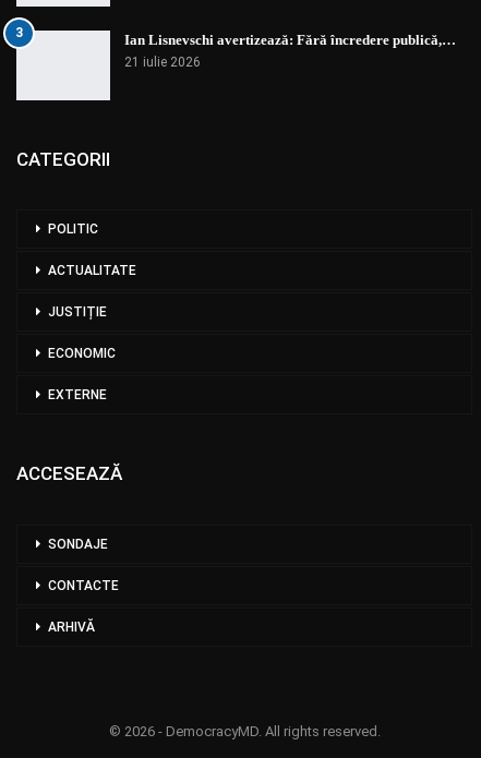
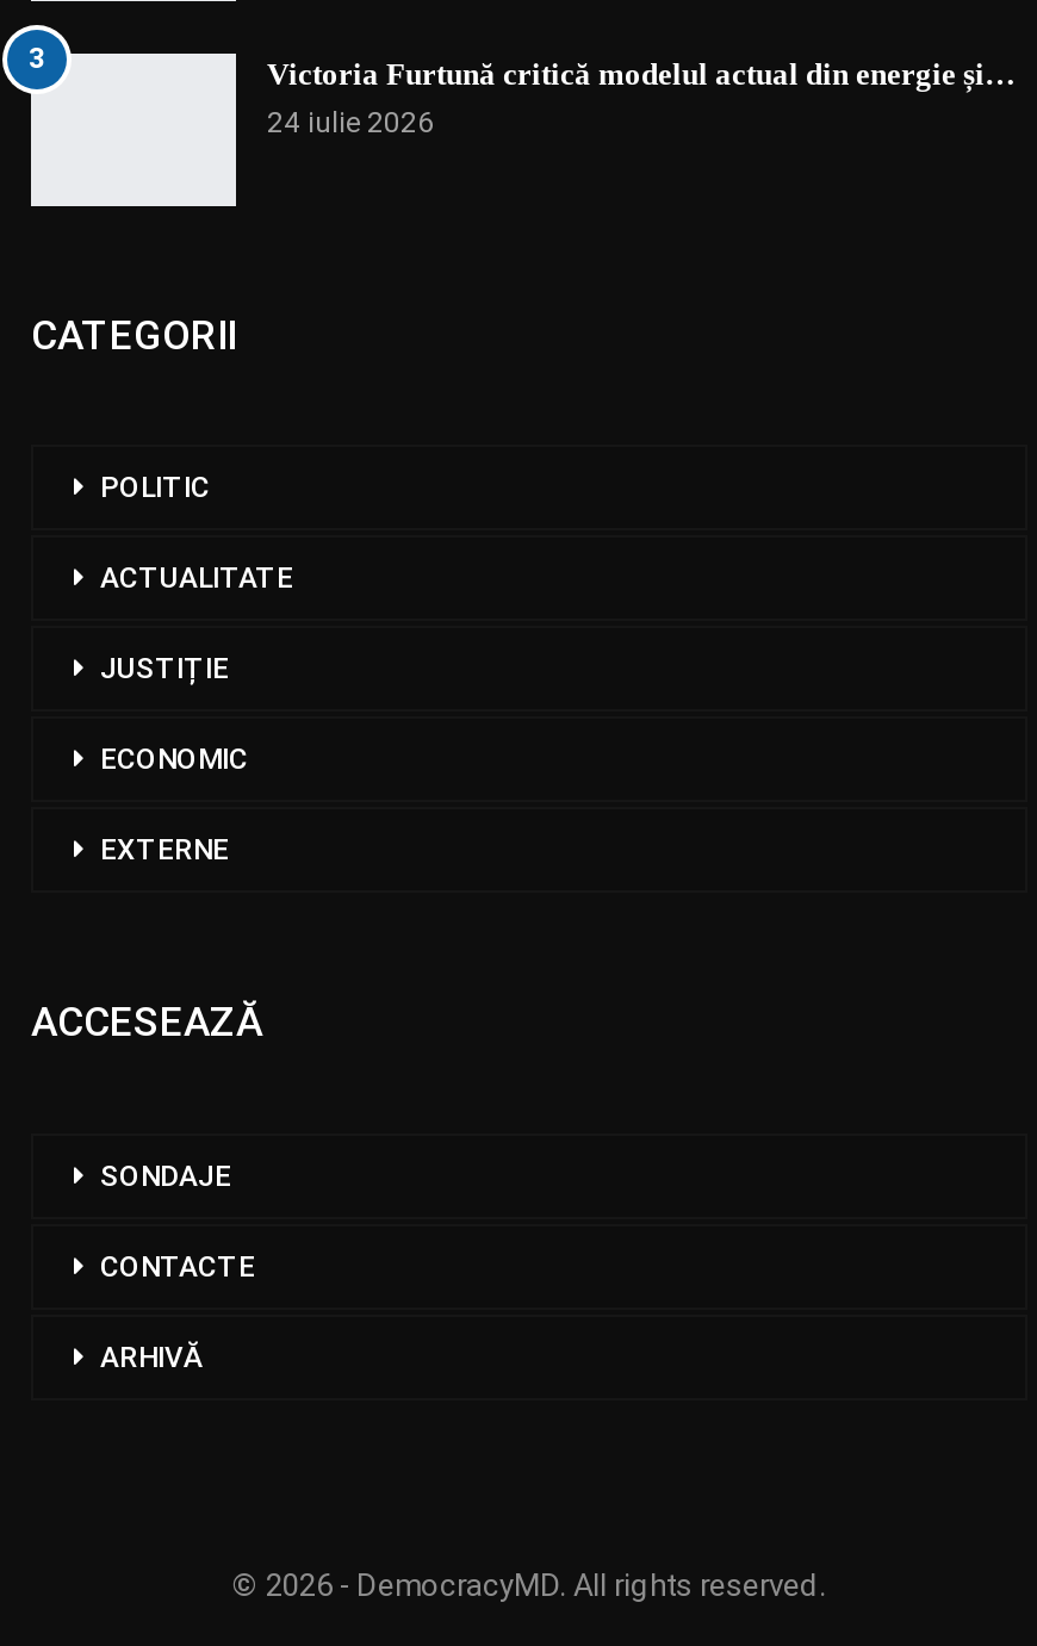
[124,32,456,70] Ian Lisnevschi avertizează: Fără încredere publică,… | 21 iulie 2026 -> [267,57,1016,140] Victoria Furtună critică modelul actual din energie și… | 24 iulie 2026

